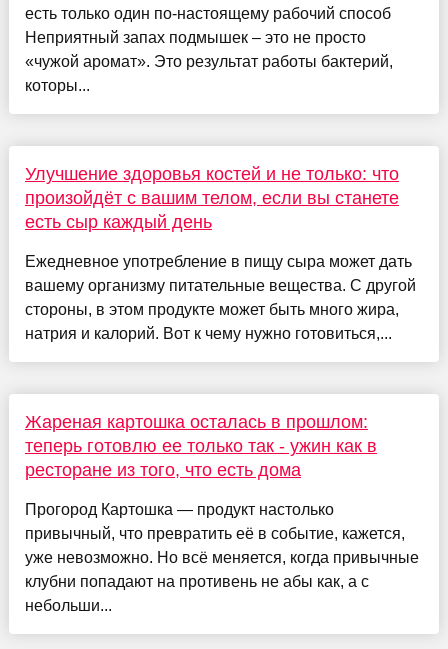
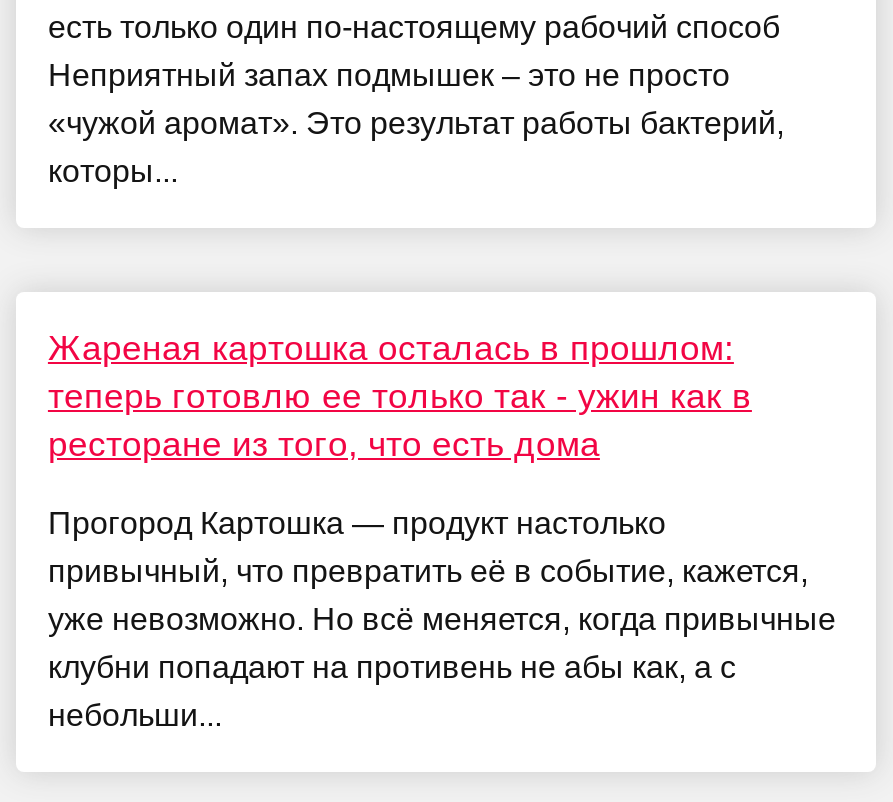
[25,164,416,342] Улучшение здоровья костей и не только: что | произойдёт с вашим телом, если вы станете | есть сыр каждый день | Ежедневное употребление в пищу сыра может дать | вашему организму питательные вещества. С другой | стороны, в этом продукте может быть много жира, | натрия и калорий. Вот к чему нужно готовиться,... -> none

